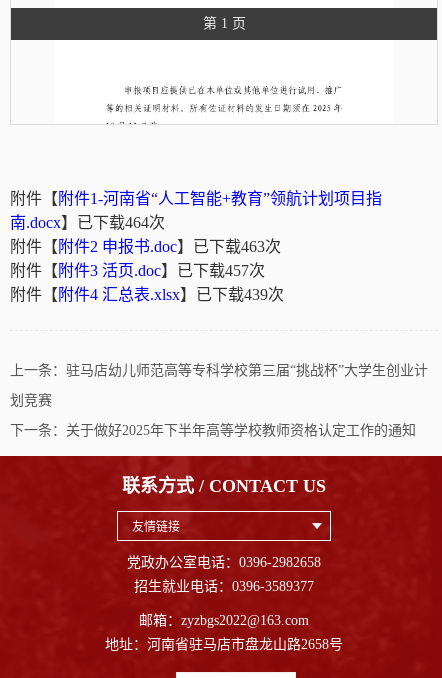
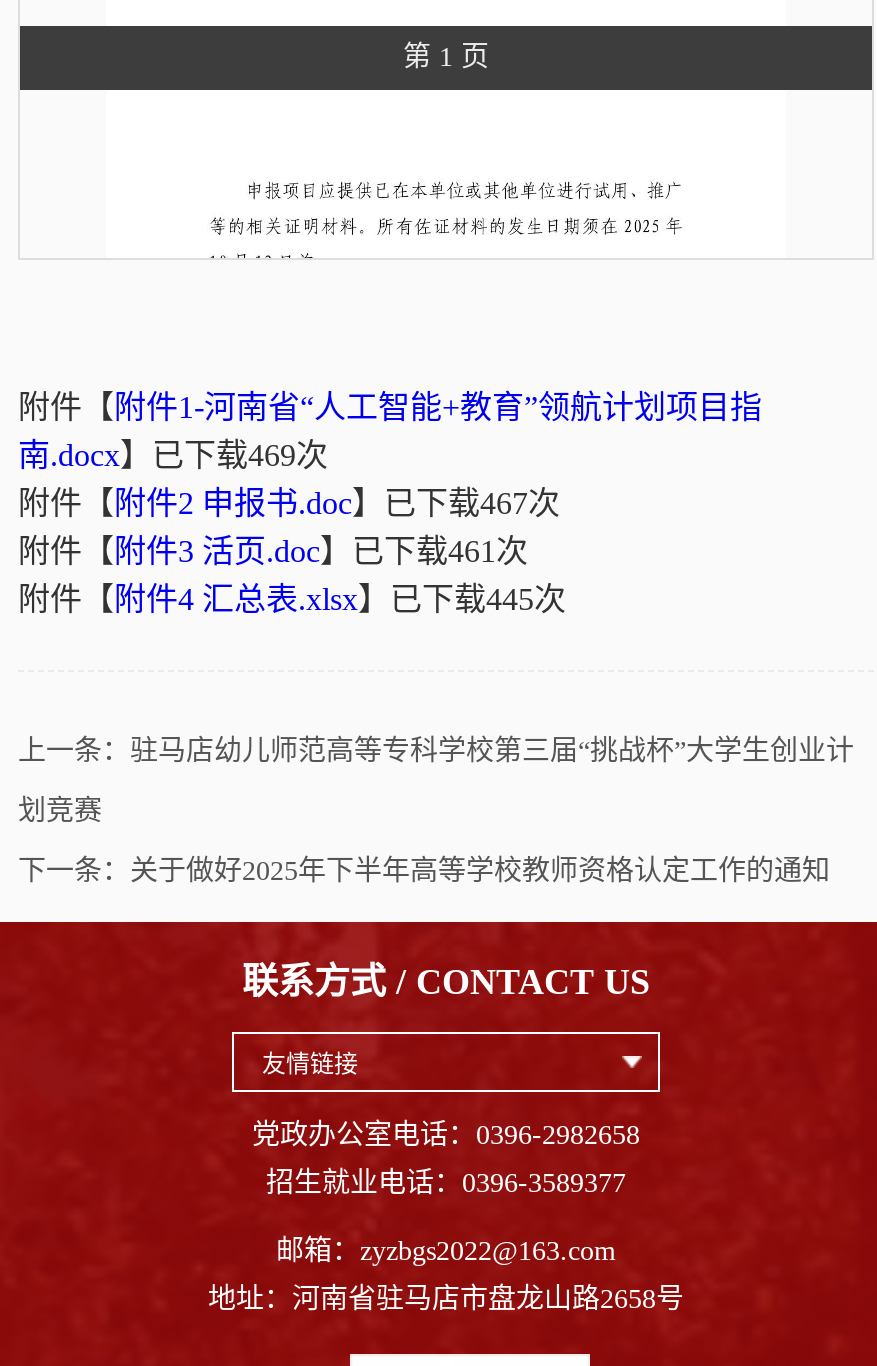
[10,214,165,231] 南.docx】已下载464次 -> [18,438,328,472] 南.docx】已下载469次
[10,238,281,255] 附件【附件2 申报书.doc】已下载463次 -> [18,486,560,520] 附件【附件2 申报书.doc】已下载467次
[10,262,265,279] 附件【附件3 活页.doc】已下载457次 -> [18,534,528,568] 附件【附件3 活页.doc】已下载461次
[10,286,284,303] 附件【附件4 汇总表.xlsx】已下载439次 -> [18,582,566,616] 附件【附件4 汇总表.xlsx】已下载445次

